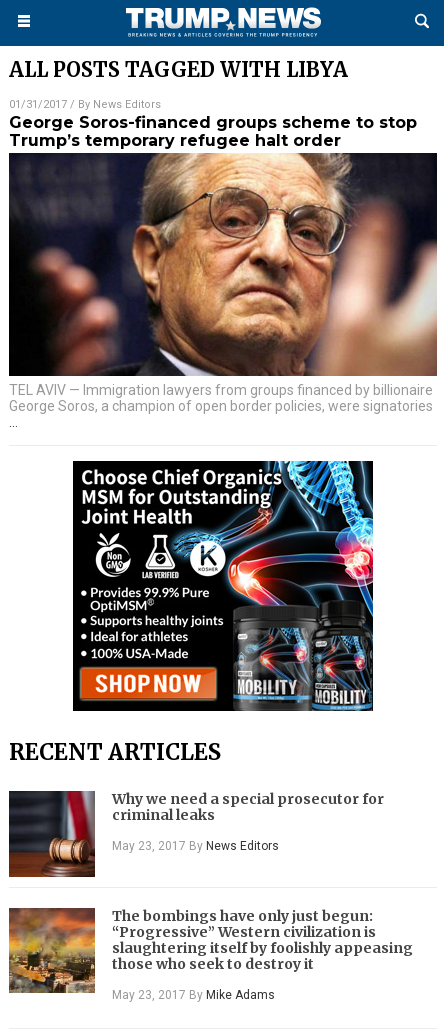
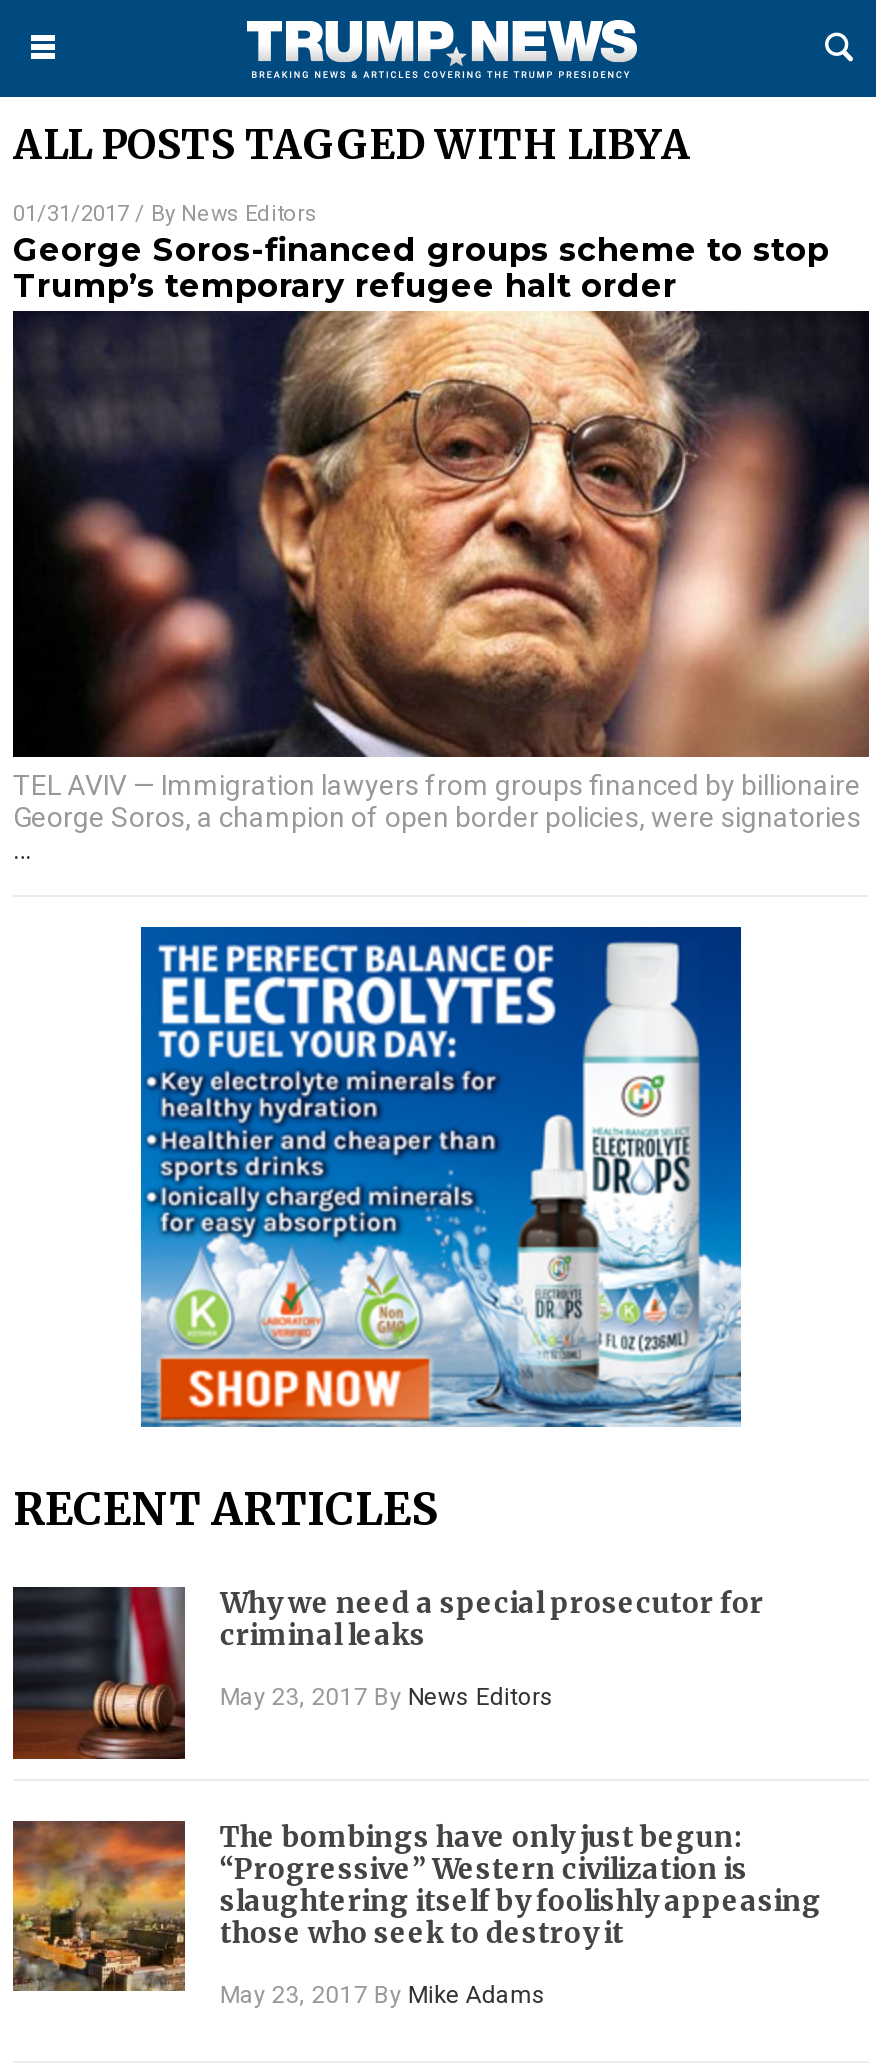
[72,460,374,712] [image] -> [139,925,743,1429] [image]

